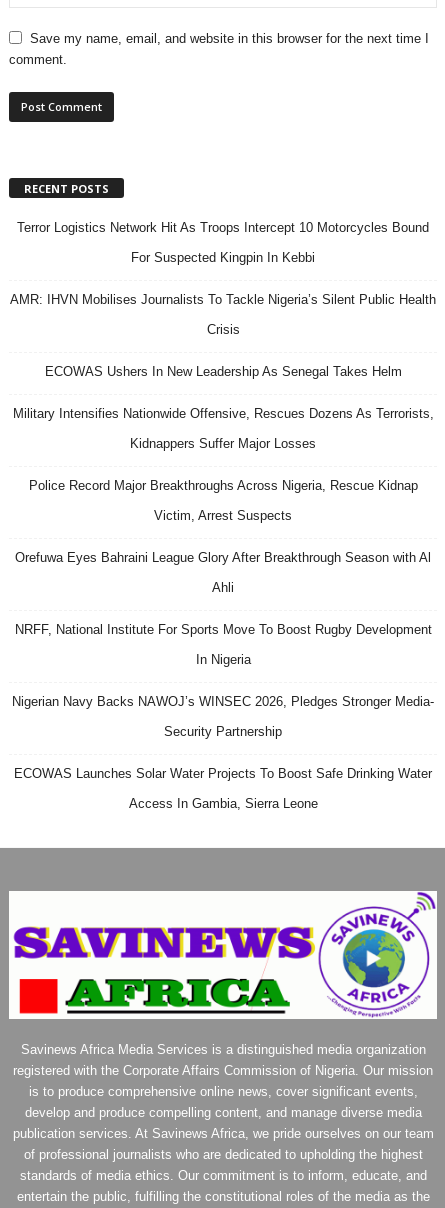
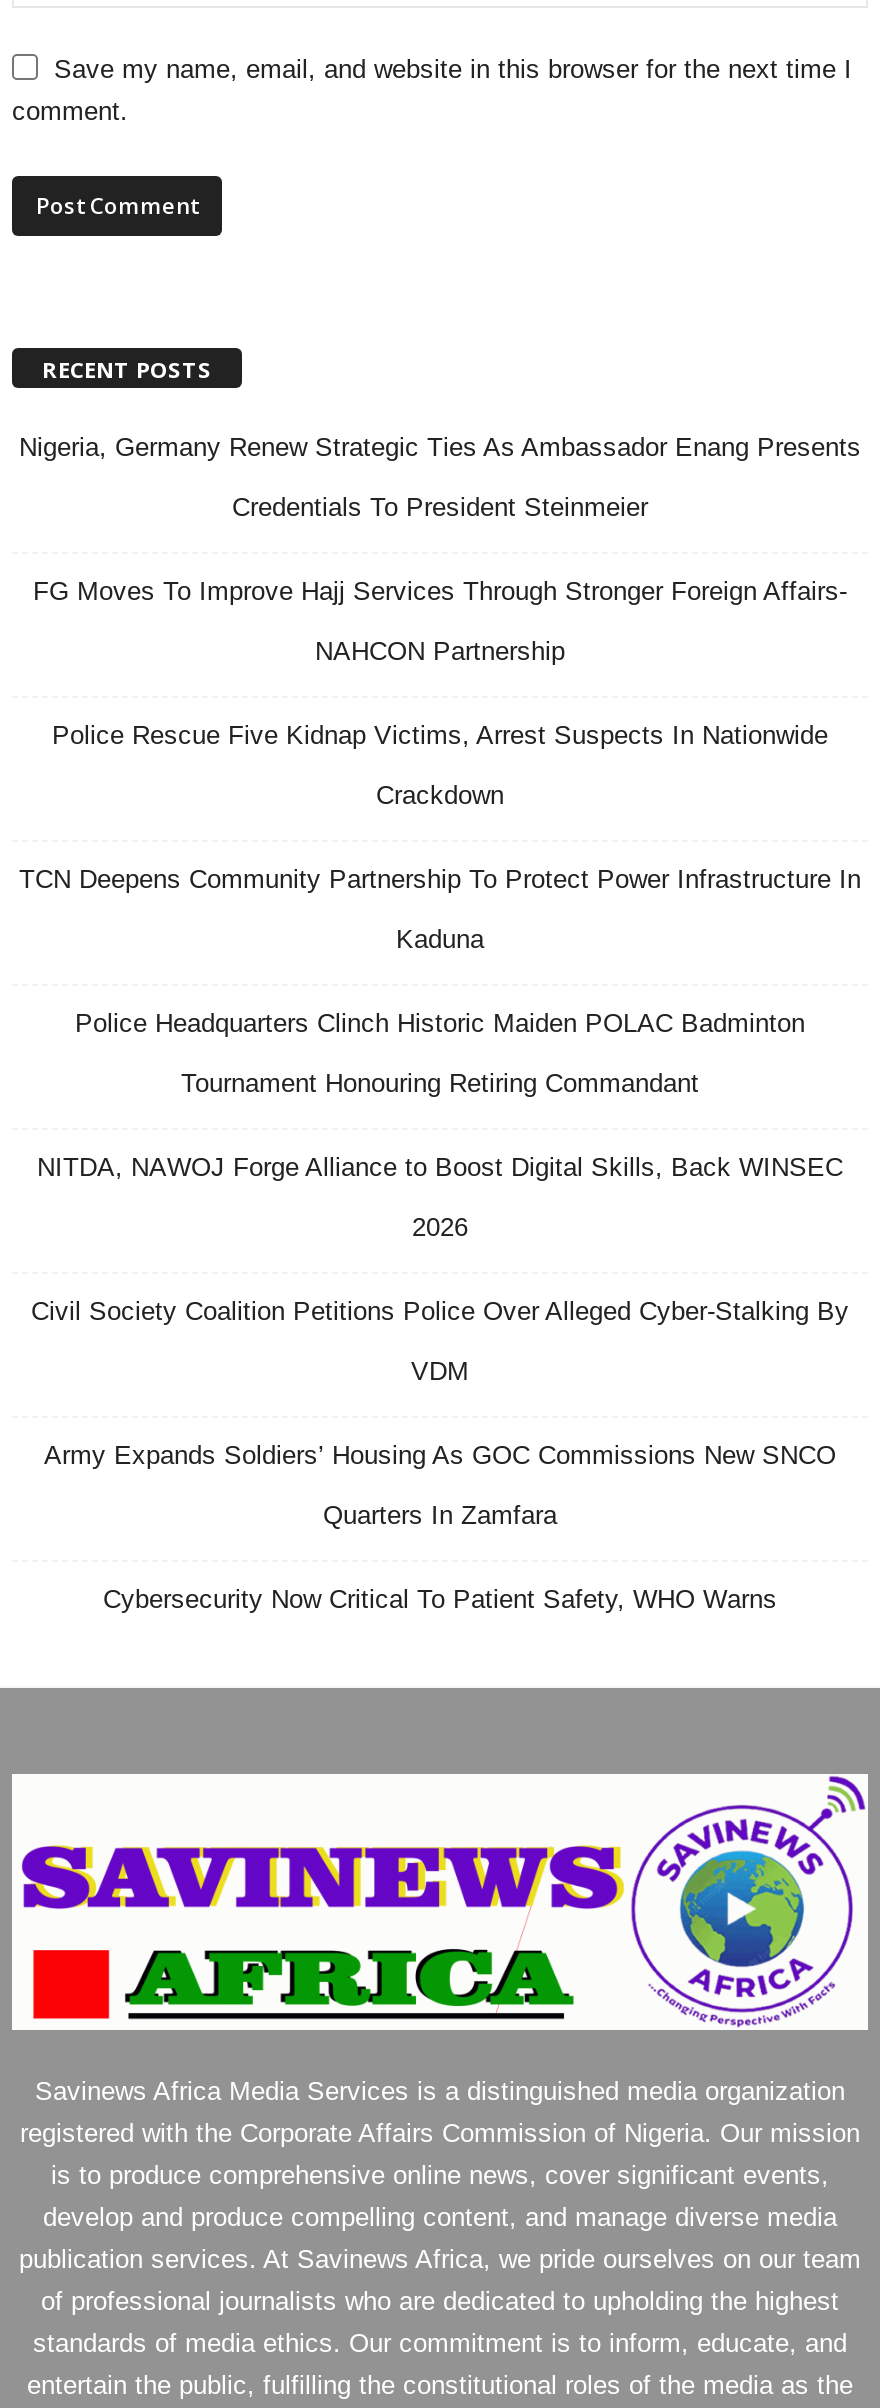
[17,220,429,235] Terror Logistics Network Hit As Troops Intercept 10 Motorcycles Bound -> [19,432,861,462] Nigeria, Germany Renew Strategic Ties As Ambassador Enang Presents
[131,250,315,265] For Suspected Kingpin In Kebbi -> [232,492,648,522] Credentials To President Steinmeier
[10,292,436,307] AMR: IHVN Mobilises Journalists To Tackle Nigeria’s Silent Public Health -> [33,576,847,606] FG Moves To Improve Hajj Services Through Stronger Foreign Affairs-
[206,322,239,337] Crisis -> [315,636,565,666] NAHCON Partnership
[44,364,401,379] ECOWAS Ushers In New Leadership As Senegal Takes Helm -> [52,720,828,750] Police Rescue Five Kidnap Victims, Arrest Suspects In Nationwide
[12,406,433,421] Military Intensifies Nationwide Offensive, Rescues Dozens As Terrorists, -> [376,780,504,810] Crackdown
[130,436,316,451] Kidnappers Suffer Major Losses -> [19,864,861,894] TCN Deepens Community Partnership To Protect Power Infrastructure In
[28,478,417,493] Police Record Major Breakthroughs Across Nigeria, Rescue Kidnap -> [396,924,484,954] Kaduna
[154,508,292,523] Victim, Arrest Suspects -> [75,1008,805,1038] Police Headquarters Clinch Historic Maiden POLAC Badminton
[15,550,431,565] Orefuwa Eyes Bahraini League Glory After Breakthrough Season with Al -> [181,1068,699,1098] Tournament Honouring Retiring Commandant
[212,580,234,595] Ahli -> [37,1152,843,1182] NITDA, NAWOJ Forge Alliance to Boost Digital Skills, Back WINSEC
[14,622,431,637] NRFF, National Institute For Sports Move To Boost Rugby Development -> [412,1212,468,1242] 2026
[195,652,250,667] In Nigeria -> [31,1296,849,1326] Civil Society Coalition Petitions Police Over Alleged Cyber-Stalking By
[12,694,434,709] Nigerian Navy Backs NAWOJ’s WINSEC 2026, Pledges Stronger Media- -> [411,1356,469,1386] VDM
[164,724,282,739] Security Partnership -> [44,1440,836,1470] Army Expands Soldiers’ Housing As GOC Commissions New SNCO
[14,766,432,781] ECOWAS Launches Solar Water Projects To Boost Safe Drinking Water -> [323,1500,557,1530] Quarters In Zamfara
[128,796,317,811] Access In Gambia, Sierra Leone -> [103,1584,777,1614] Cybersecurity Now Critical To Patient Safety, WHO Warns

